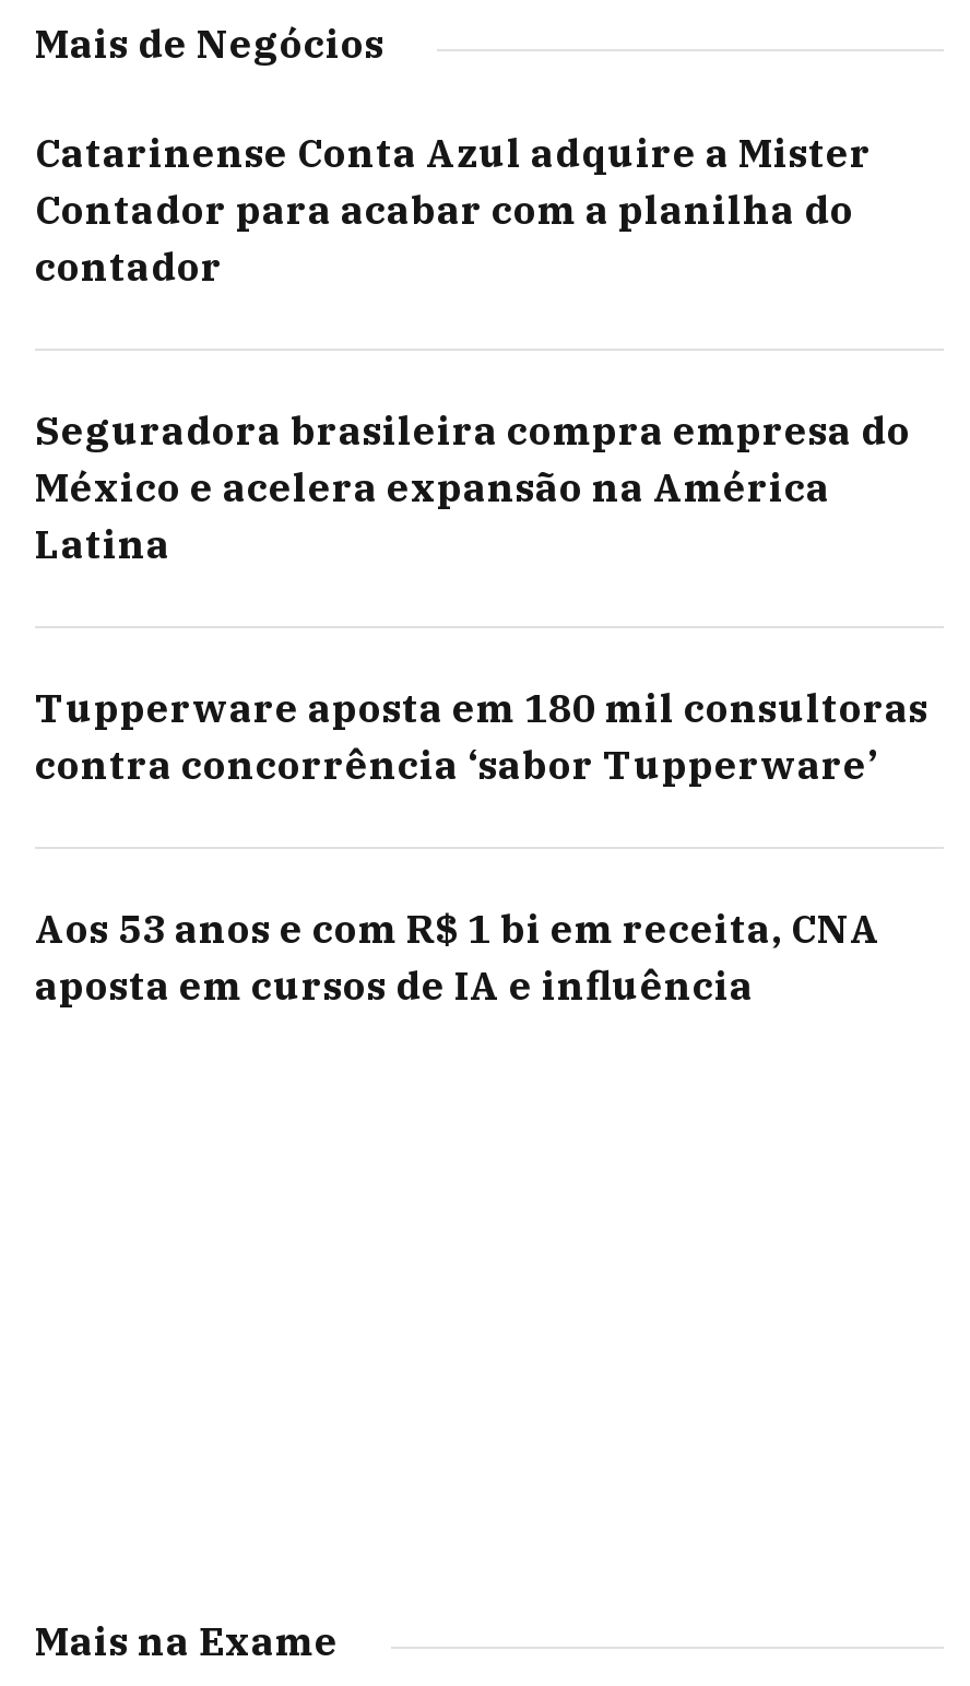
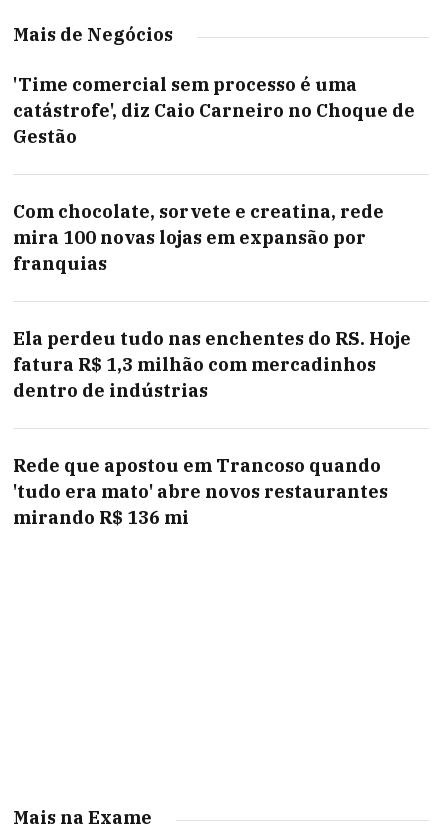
[35,128,872,292] Catarinense Conta Azul adquire a Mister | Contador para acabar com a planilha do | contador -> [13,73,415,148] 'Time comercial sem processo é uma | catástrofe', diz Caio Carneiro no Choque de | Gestão
[35,405,911,569] Seguradora brasileira compra empresa do | México e acelera expansão na América | Latina -> [13,200,384,275] Com chocolate, sorvete e creatina, rede | mira 100 novas lojas em expansão por | franquias
[35,683,928,790] Tupperware aposta em 180 mil consultoras | contra concorrência ‘sabor Tupperware’ -> [13,327,411,402] Ela perdeu tudo nas enchentes do RS. Hoje | fatura R$ 1,3 milhão com mercadinhos | dentro de indústrias
[35,904,880,1011] Aos 53 anos e com R$ 1 bi em receita, CNA | aposta em cursos de IA e influência -> [13,454,388,529] Rede que apostou em Trancoso quando | 'tudo era mato' abre novos restaurantes | mirando R$ 136 mi

